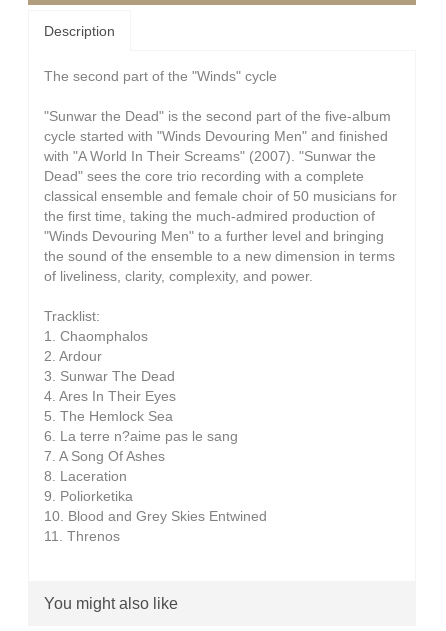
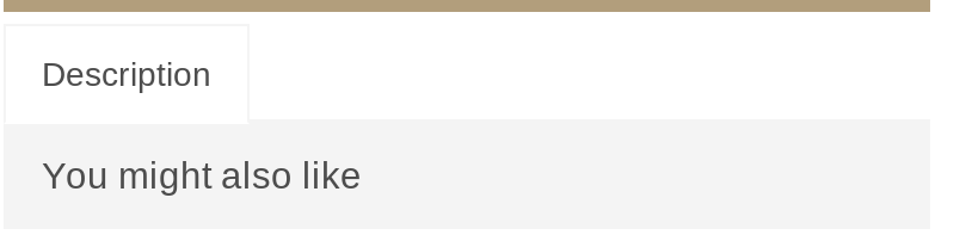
[44,68,397,544] The second part of the "Winds" cycle | "Sunwar the Dead" is the second part of the five-album | cycle started with "Winds Devouring Men" and finished | with "A World In Their Screams" (2007). "Sunwar the | Dead" sees the core trio recording with a complete | classical ensemble and female choir of 50 musicians for | the first time, taking the much-admired production of | "Winds Devouring Men" to a further level and bringing | the sound of the ensemble to a new dimension in terms | of liveliness, clarity, complexity, and power. | Tracklist: | 1. Chaomphalos | 2. Ardour | 3. Sunwar The Dead | 4. Ares In Their Eyes | 5. The Hemlock Sea | 6. La terre n?aime pas le sang | 7. A Song Of Ashes | 8. Laceration | 9. Poliorketika | 10. Blood and Grey Skies Entwined | 11. Threnos -> none

